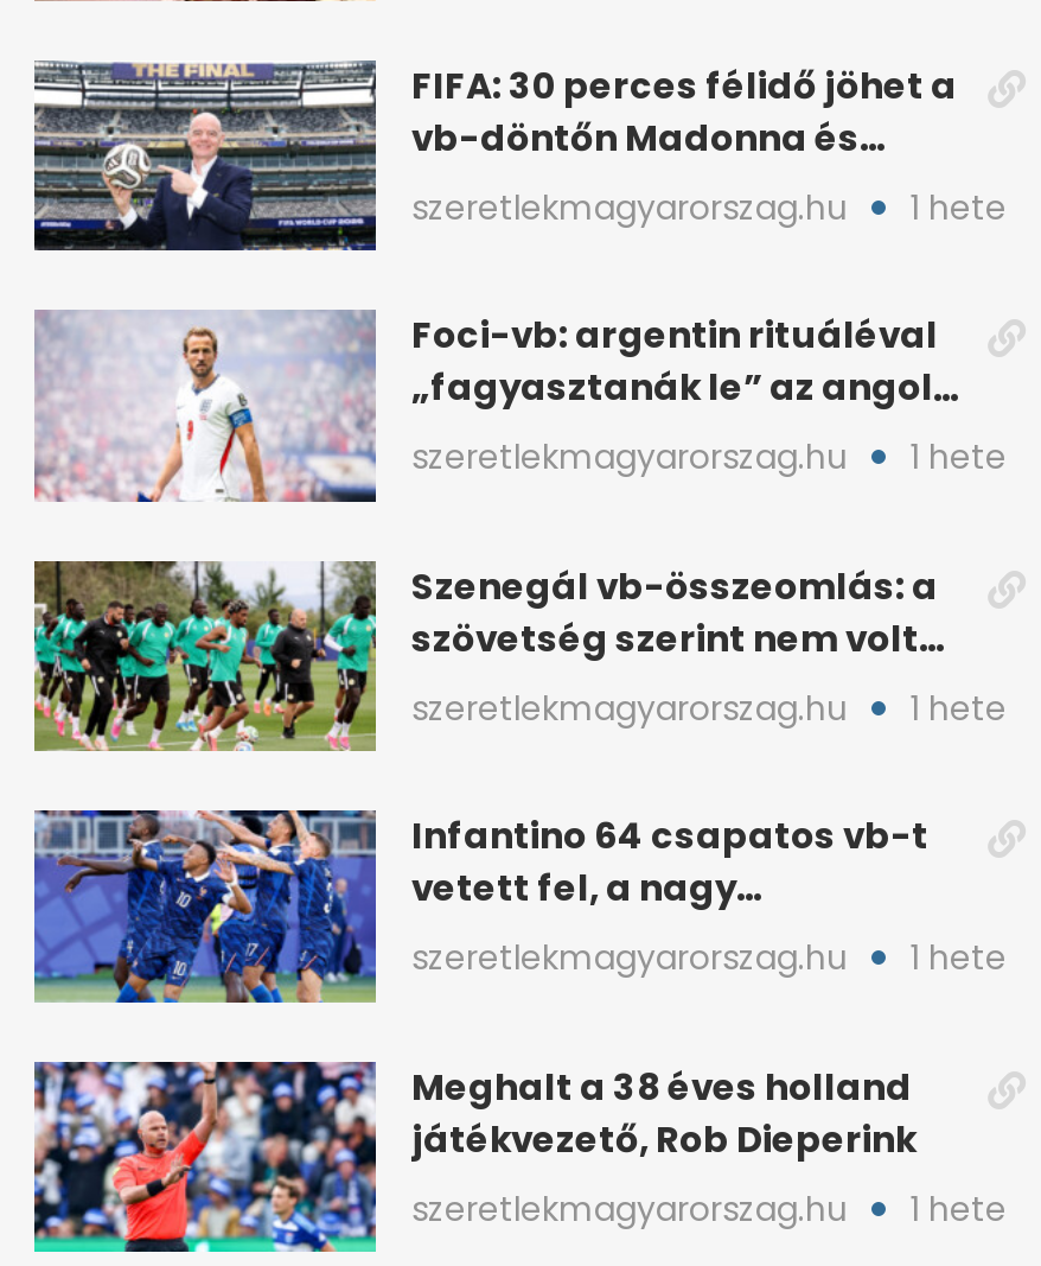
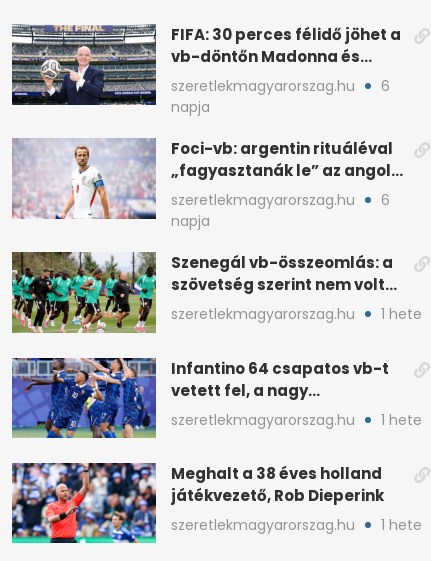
[909,184,1007,231] 1 hete -> [171,76,390,117] 6 | napja
[909,434,1007,481] 1 hete -> [171,190,390,231] 6 | napja

